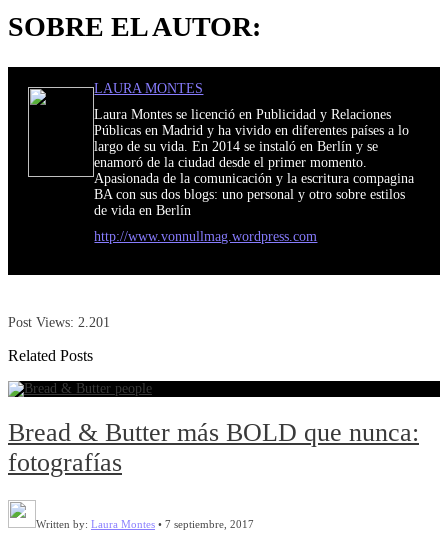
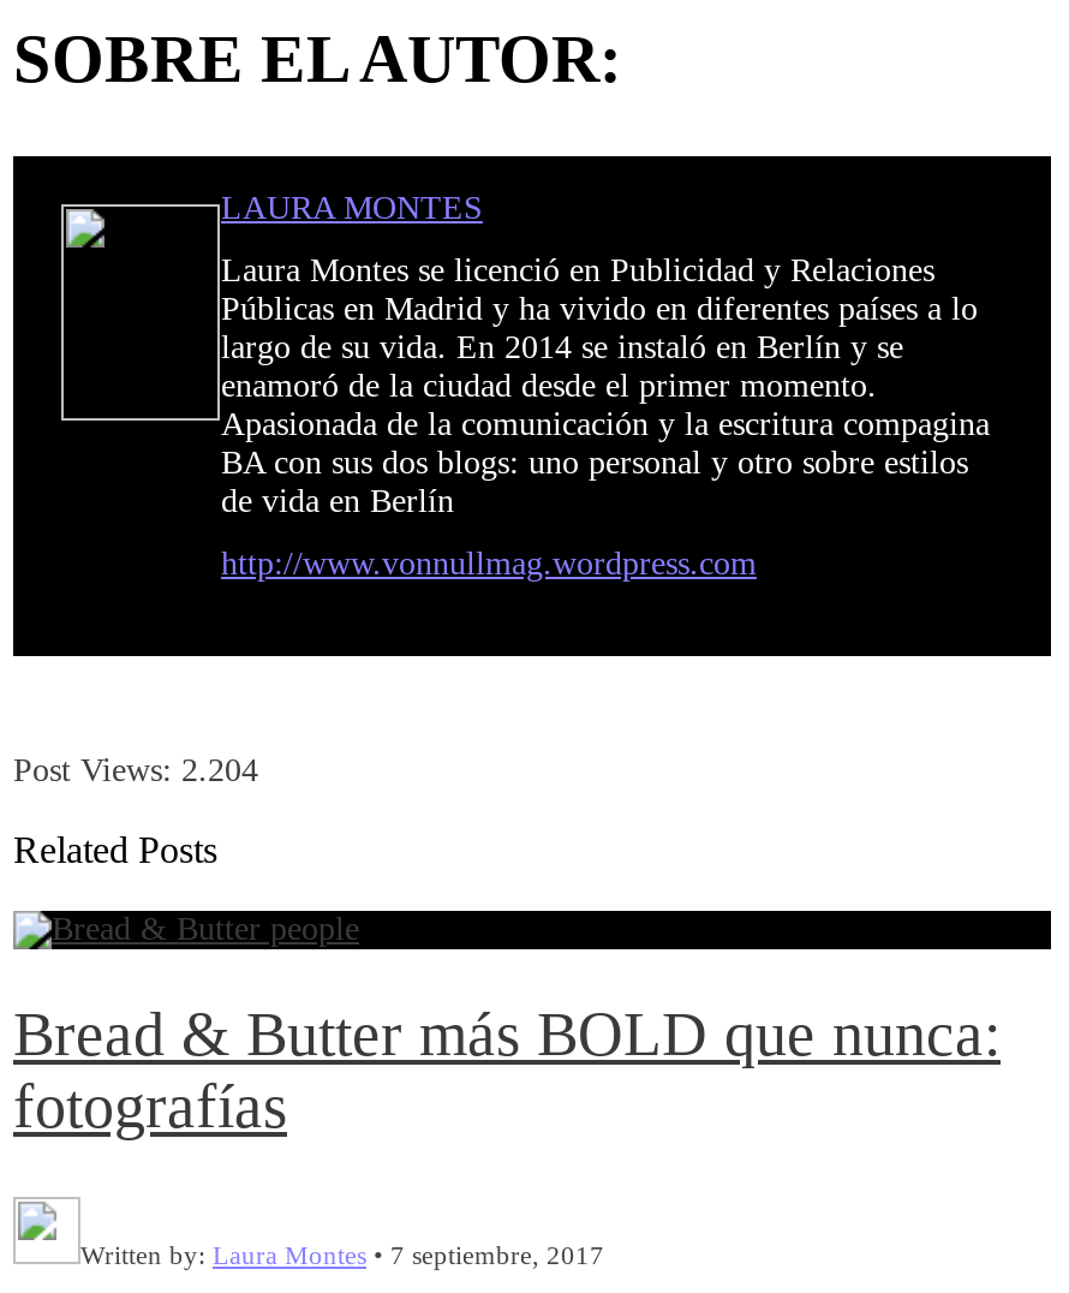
[8,315,110,330] Post Views: 2.201 -> [13,751,258,787] Post Views: 2.204

